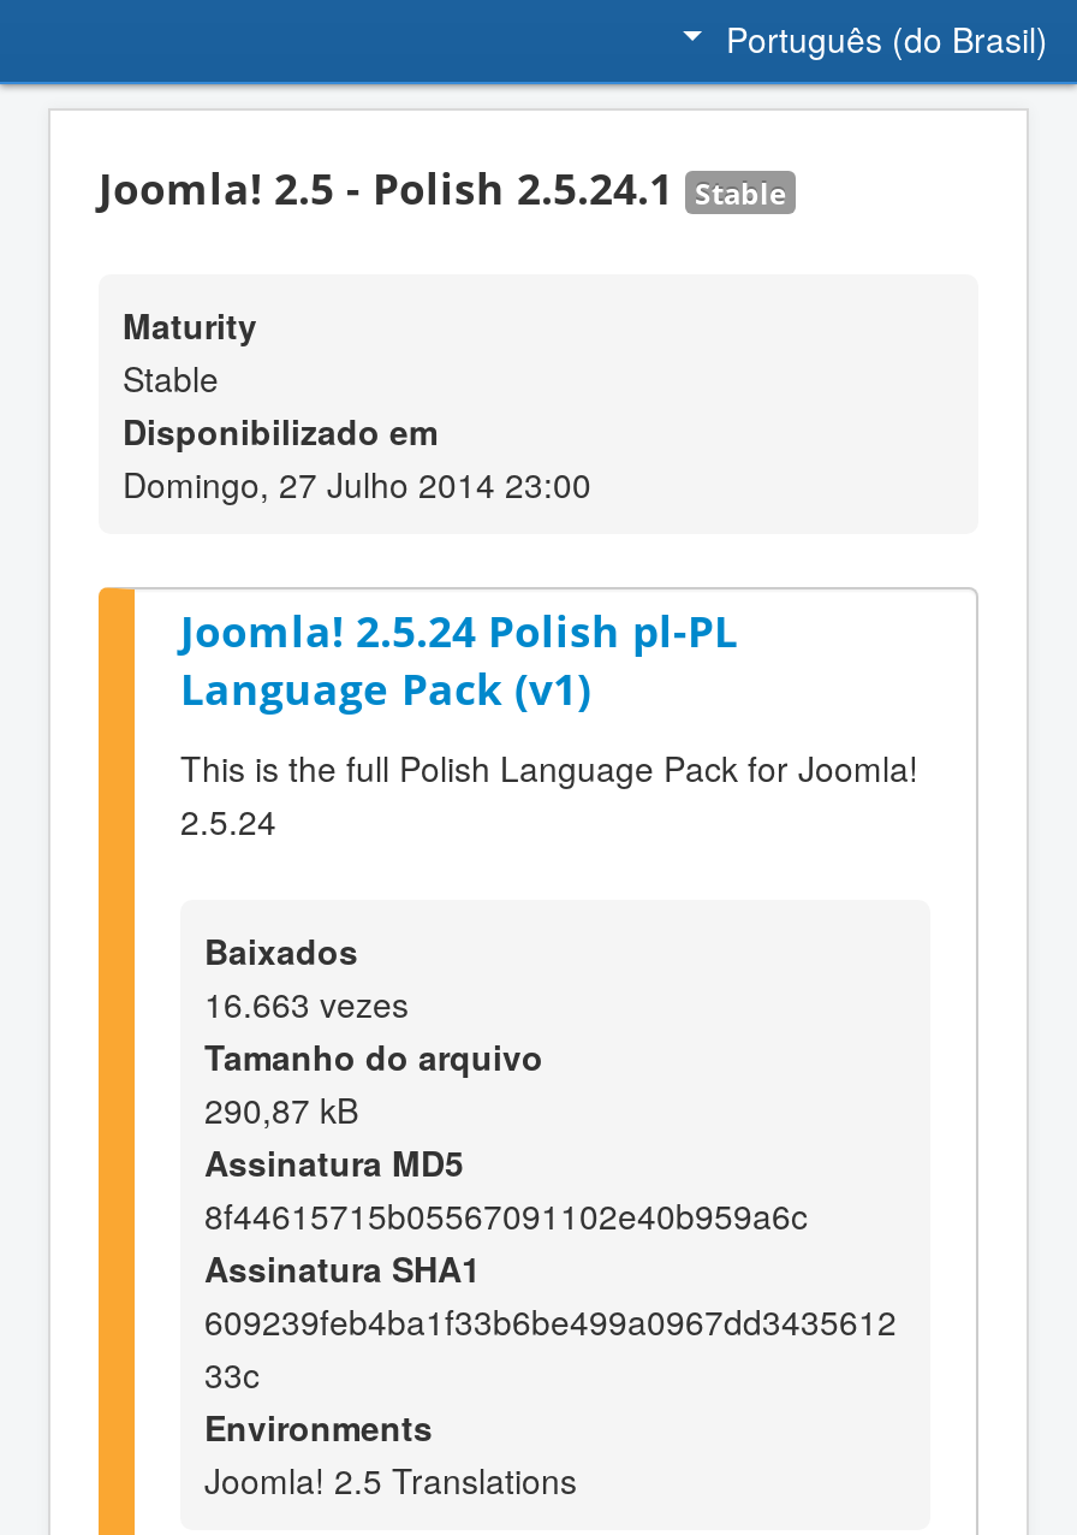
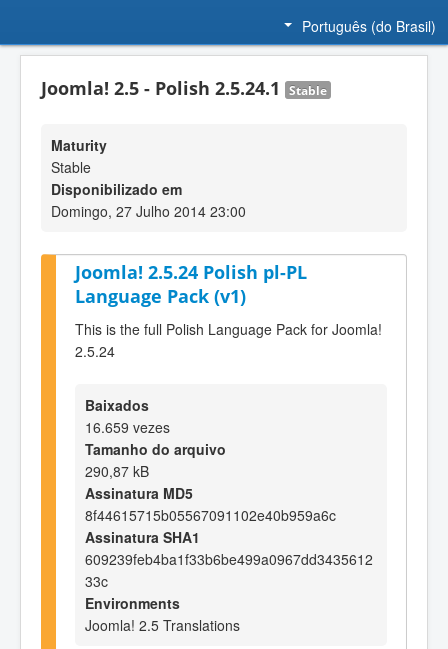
[204,979,409,1027] 16.663 vezes -> [85,417,170,437] 16.659 vezes

